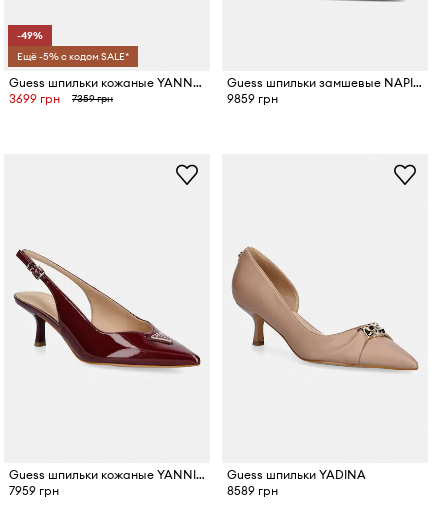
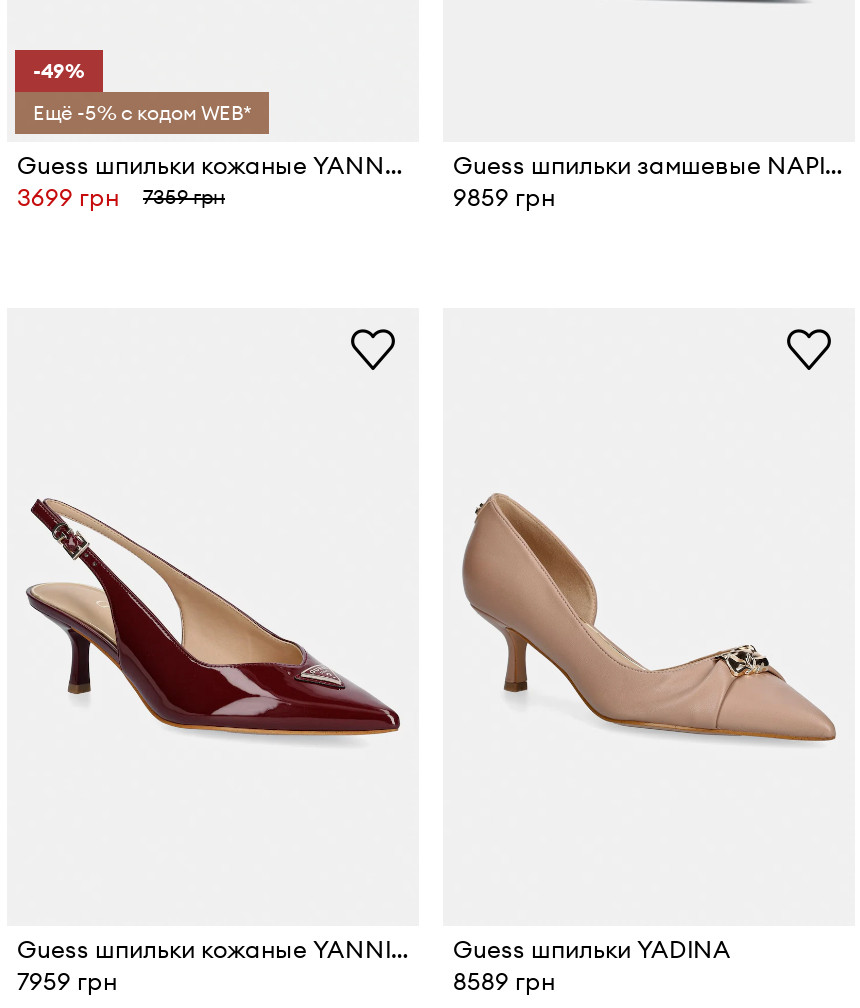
[17,50,129,63] Ещё -5% с кодом SALE* -> [33,100,251,126] Ещё -5% с кодом WEB*

